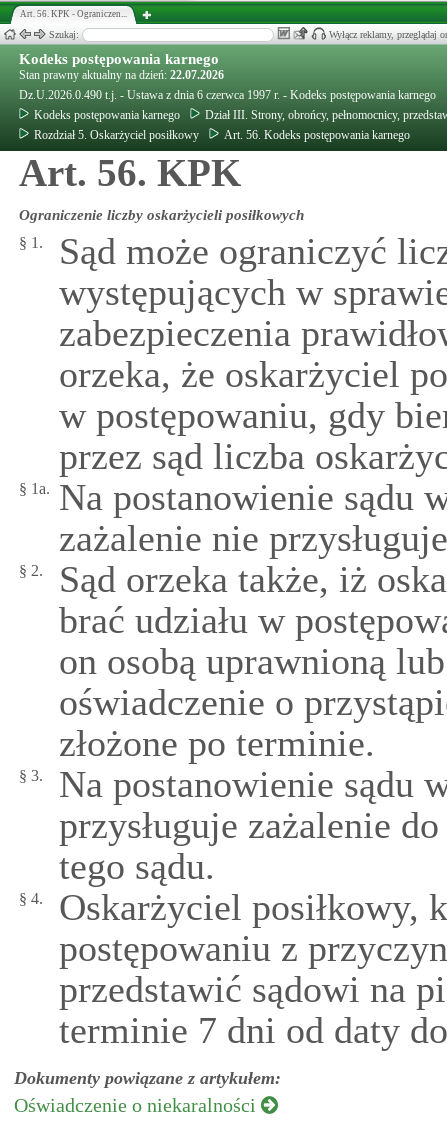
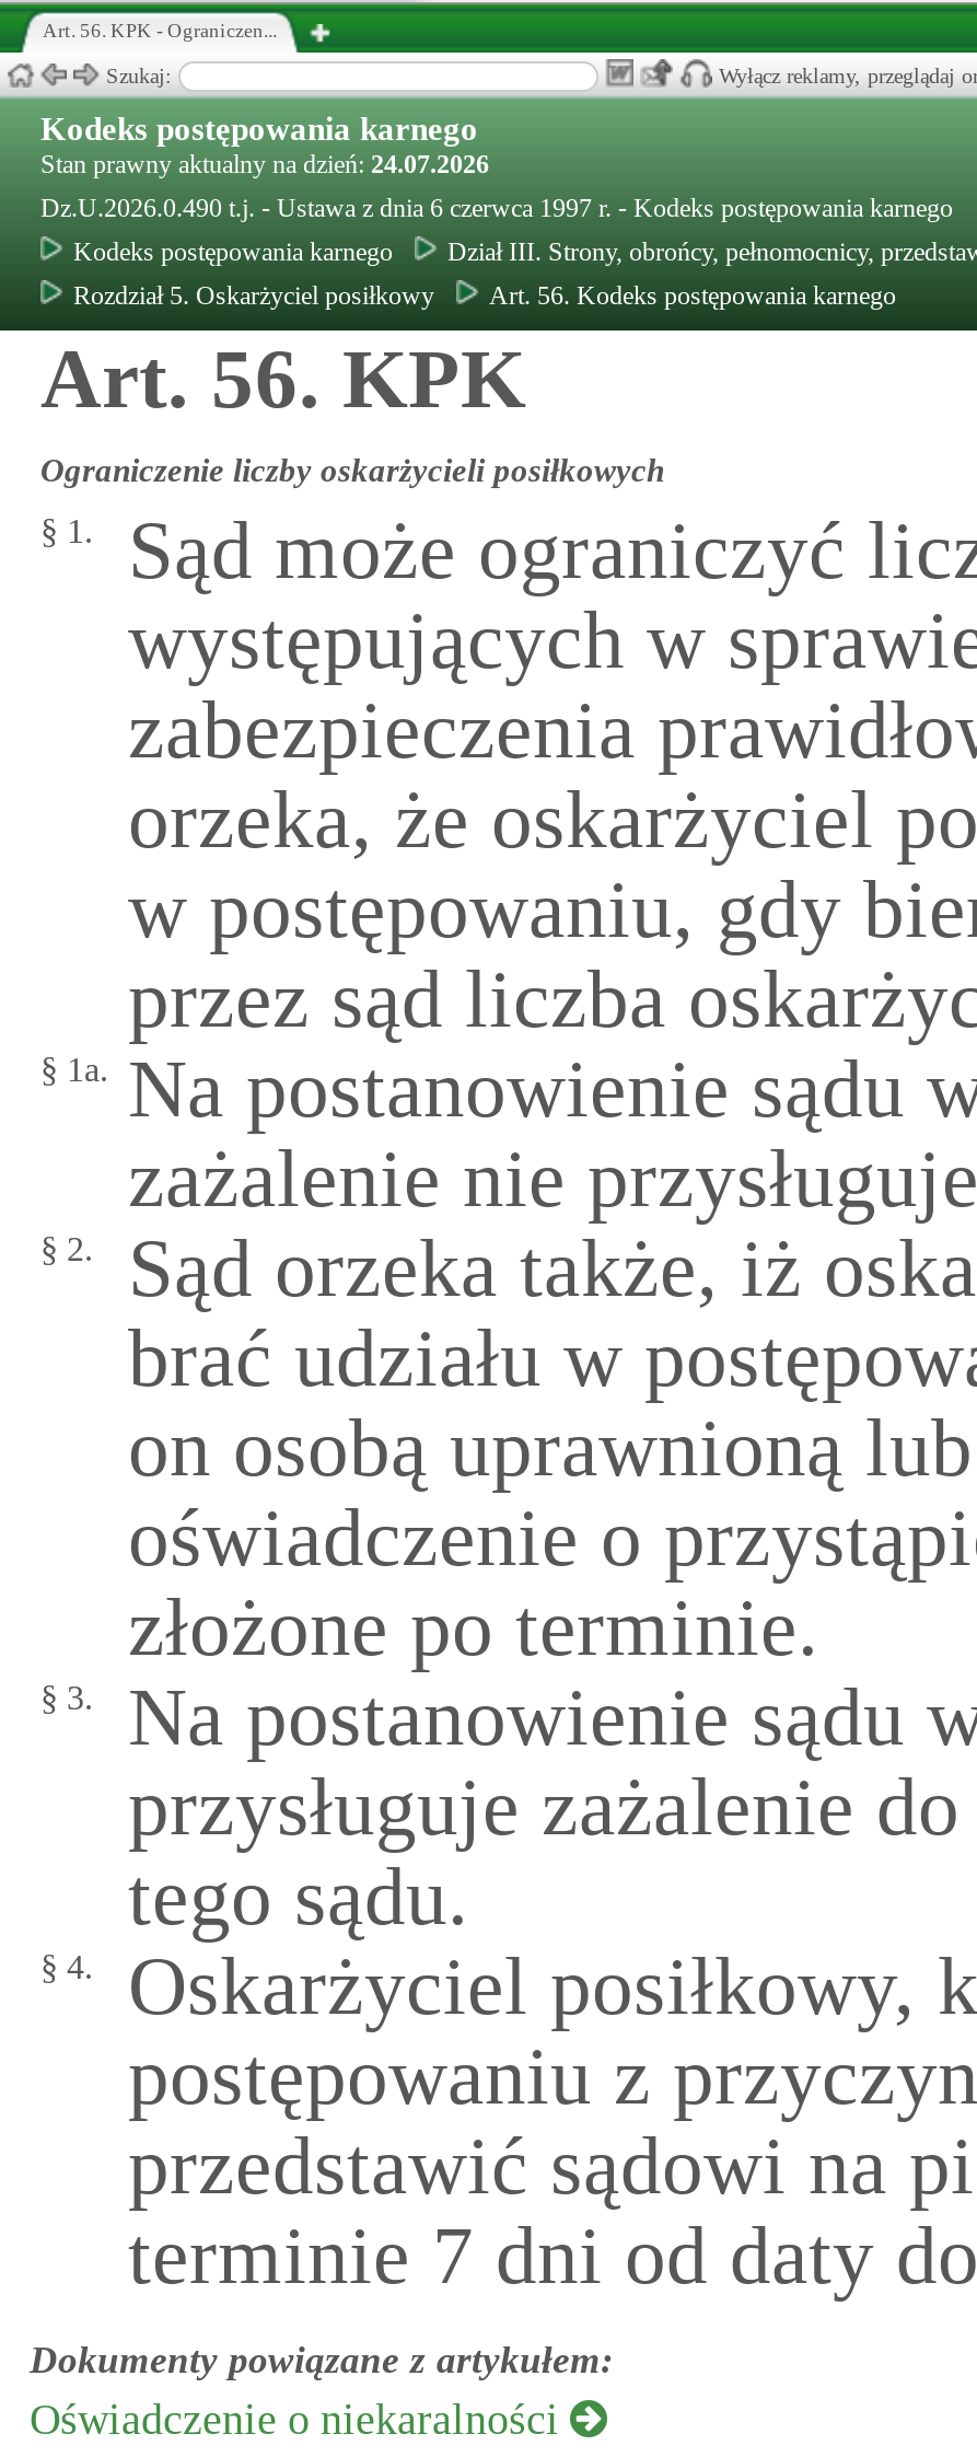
[19,68,224,82] Stan prawny aktualny na dzień: 22.07.2026 -> [40,149,489,179] Stan prawny aktualny na dzień: 24.07.2026

